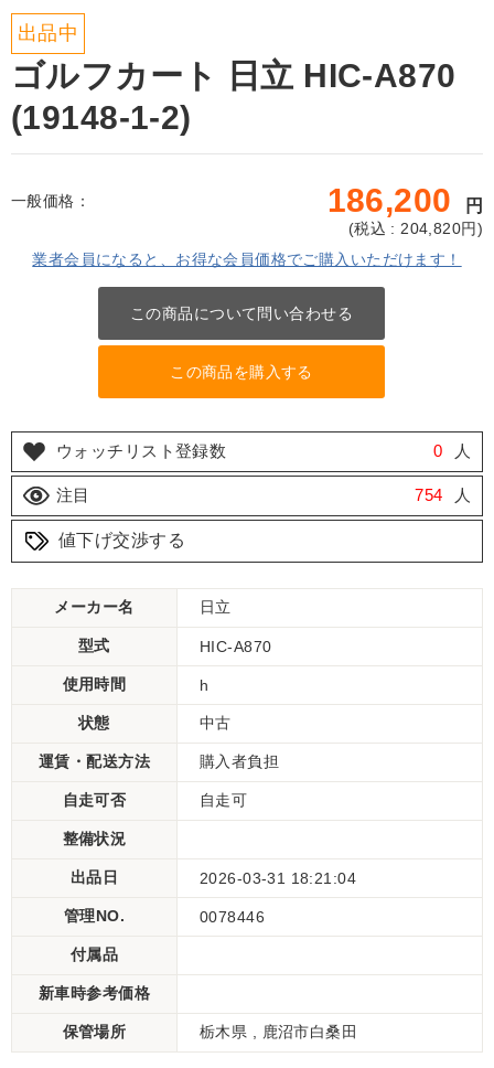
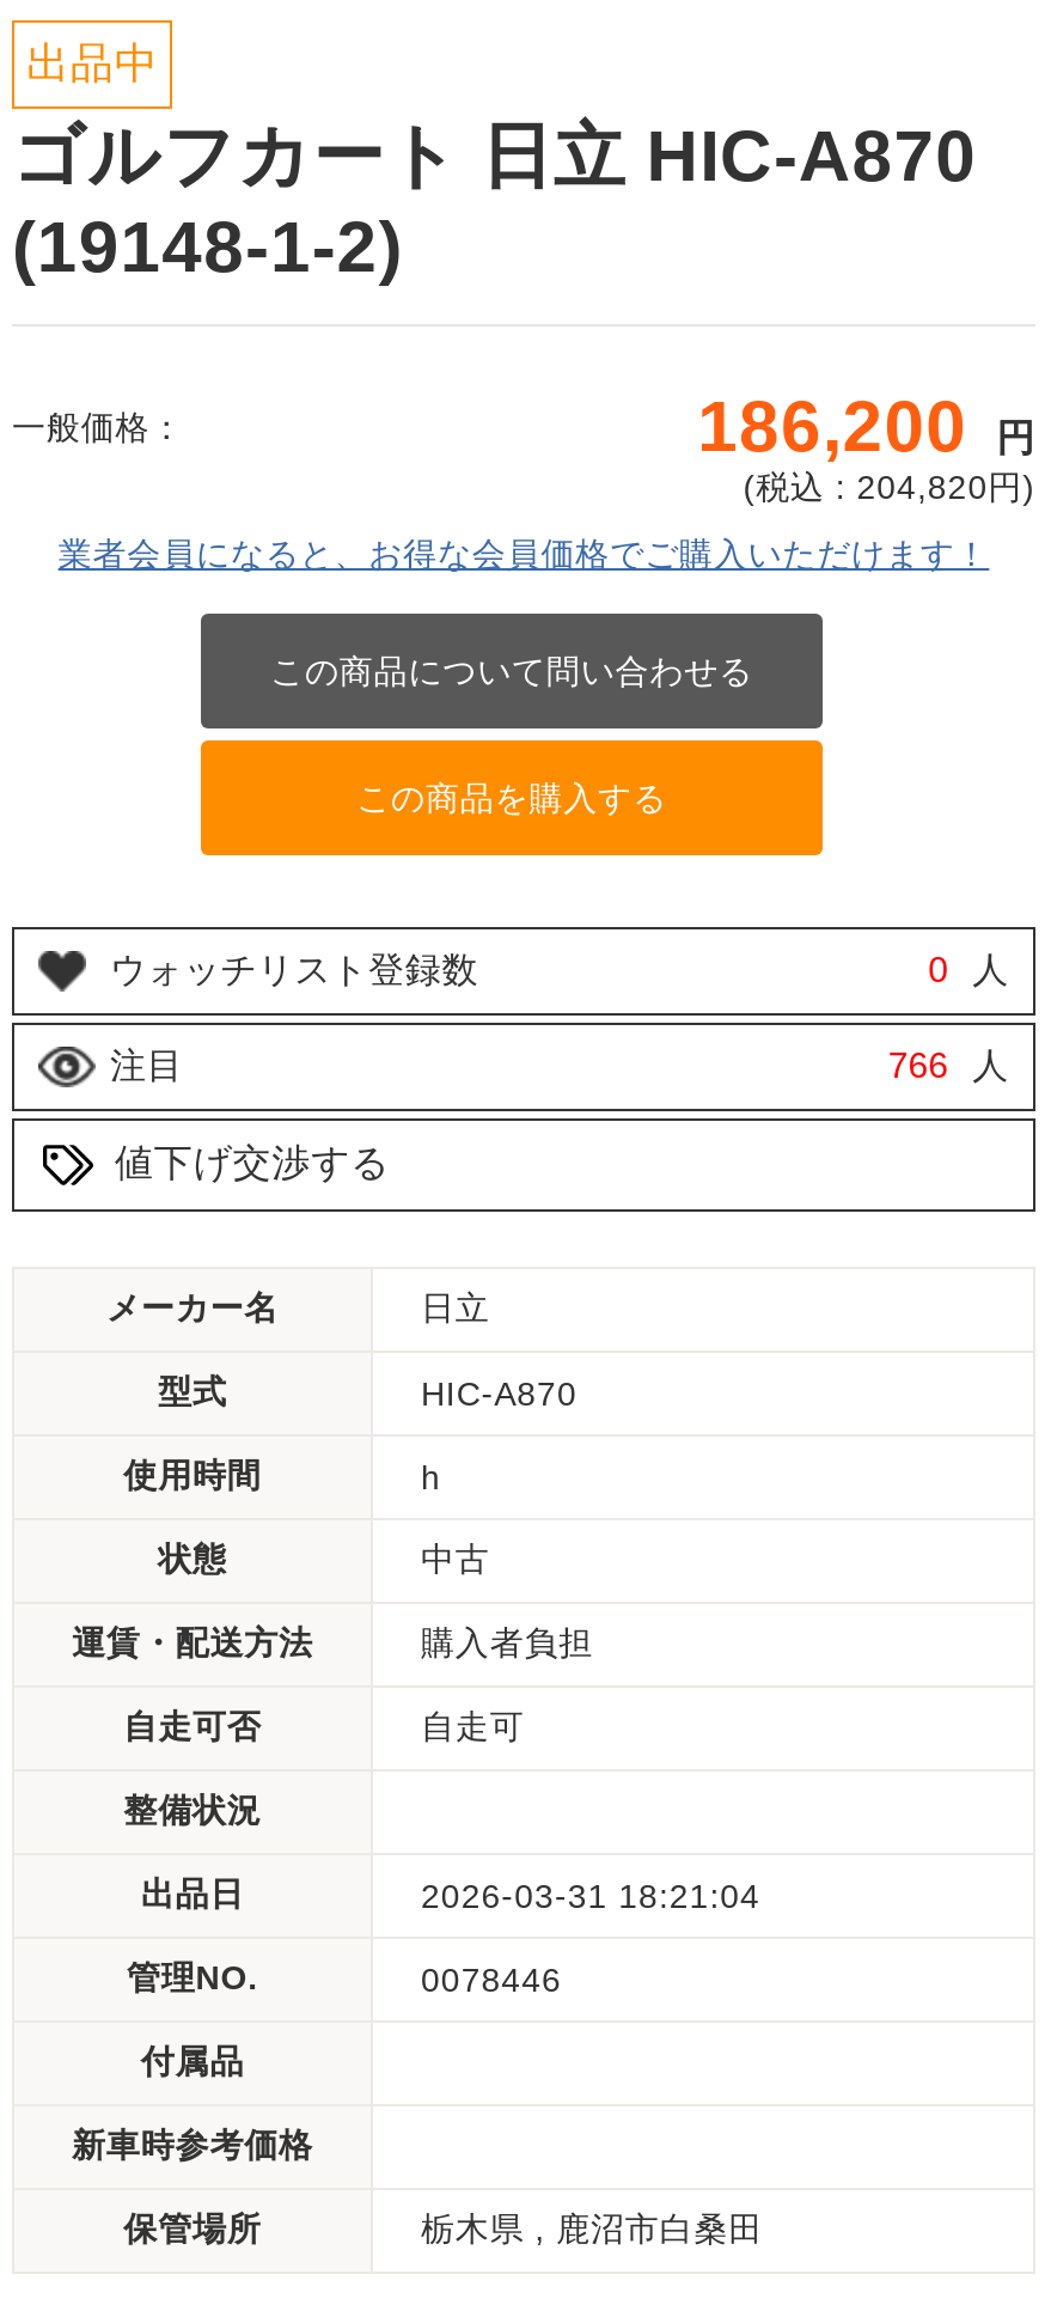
[415,485,471,504] 754 人 -> [888,1044,1009,1085] 766 人

